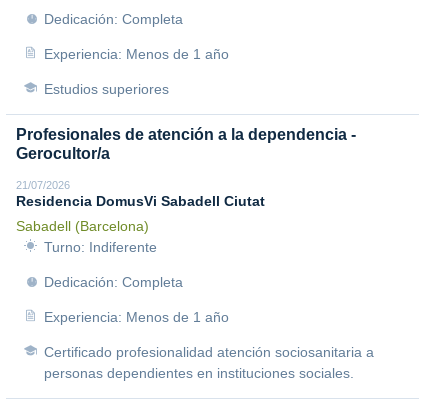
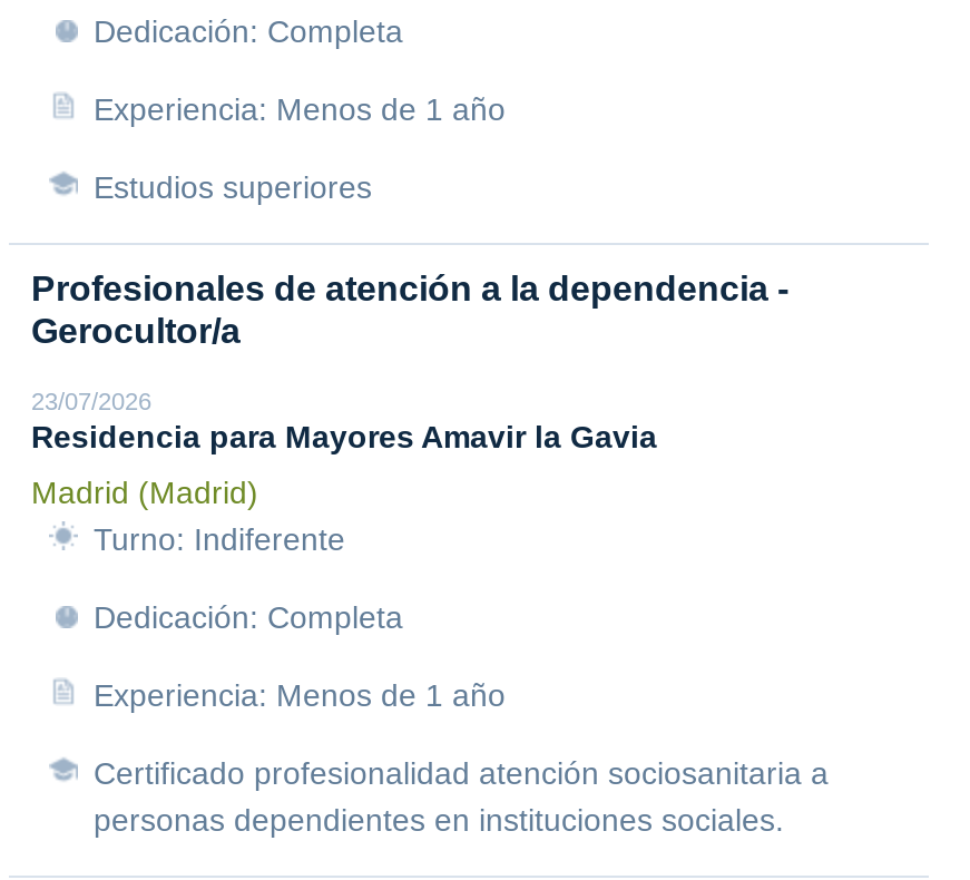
[16,179,265,209] 21/07/2026 | Residencia DomusVi Sabadell Ciutat -> [31,388,657,454] 23/07/2026 | Residencia para Mayores Amavir la Gavia
[16,218,149,234] Sabadell (Barcelona) -> [31,475,258,510] Madrid (Madrid)

